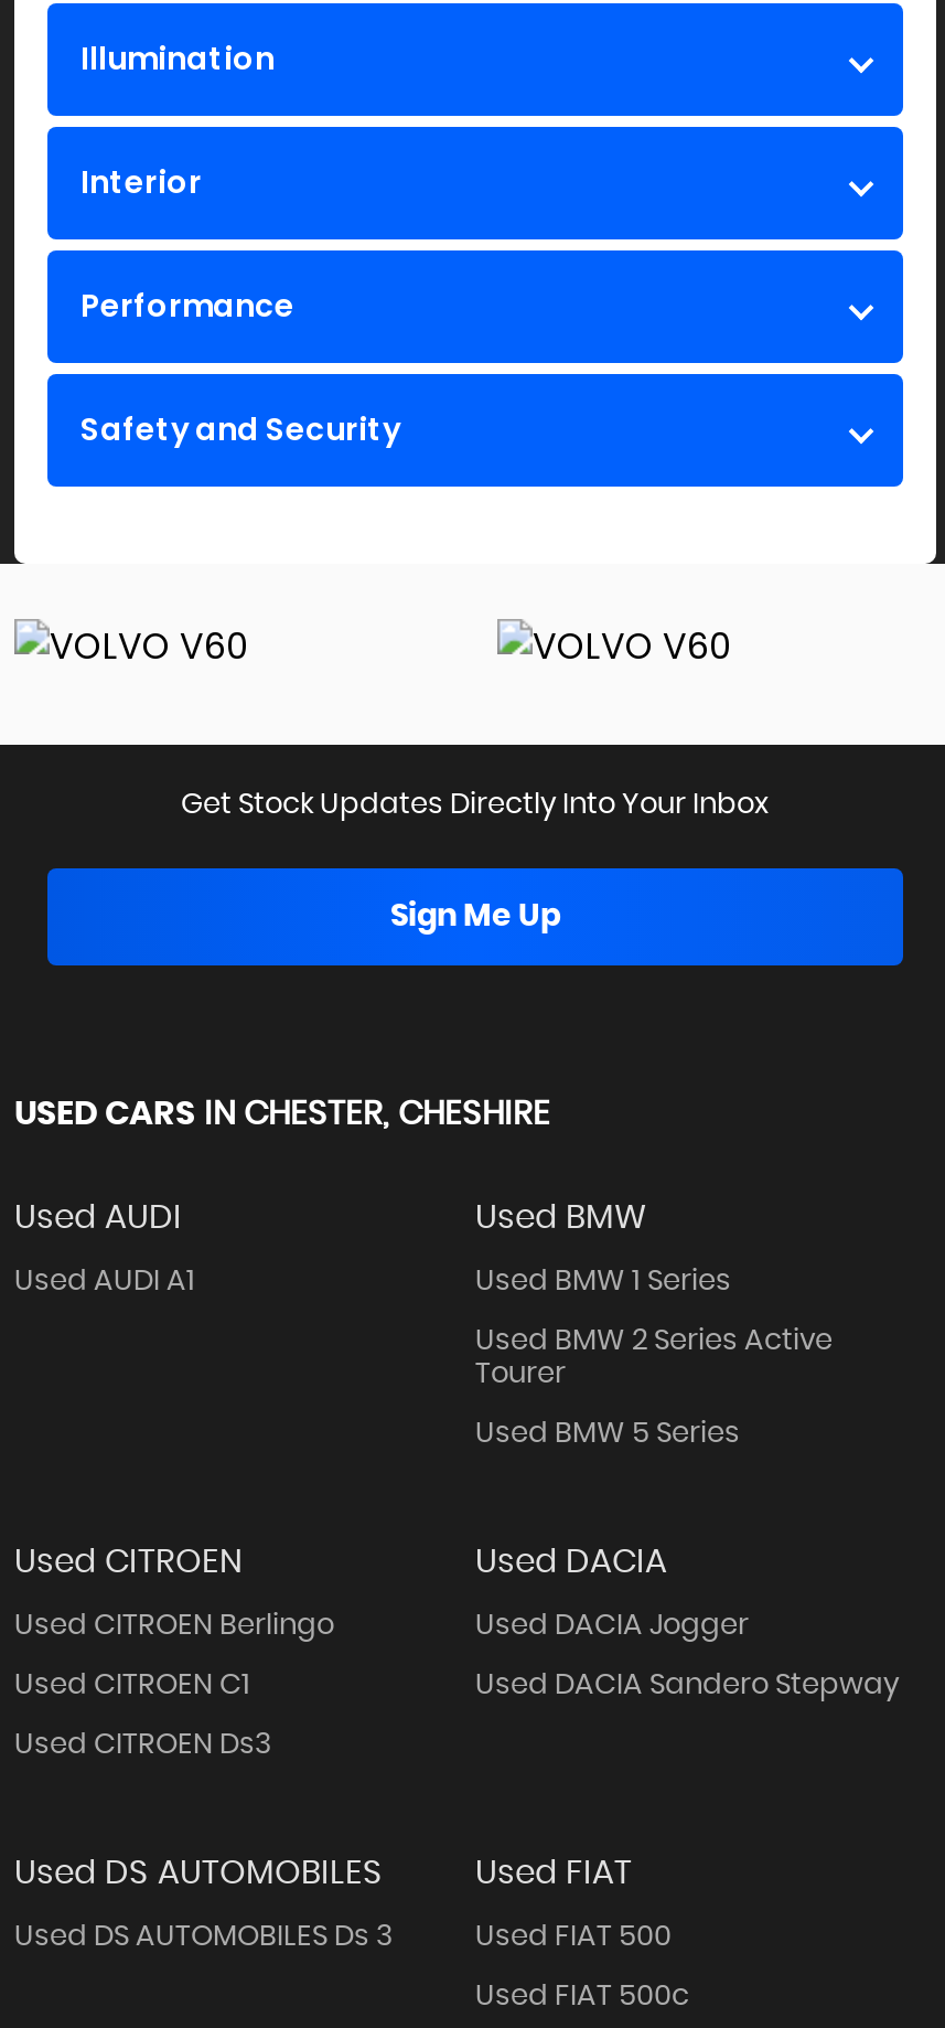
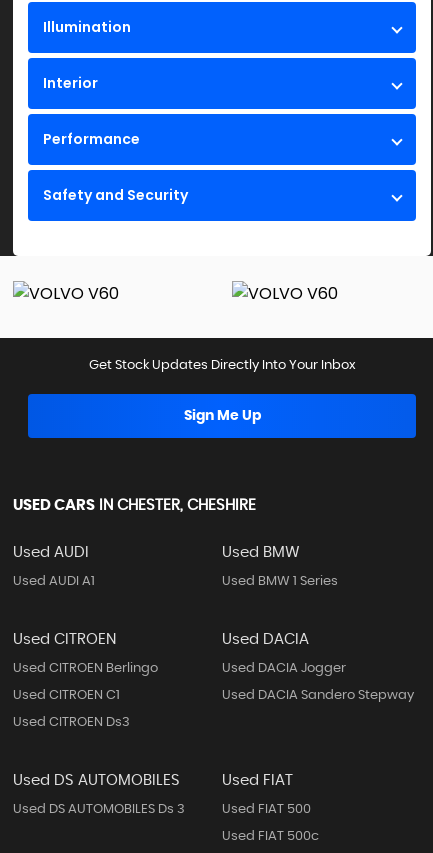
[475,1328,833,1449] Used BMW 2 Series Active | Tourer | Used BMW 5 Series -> none

